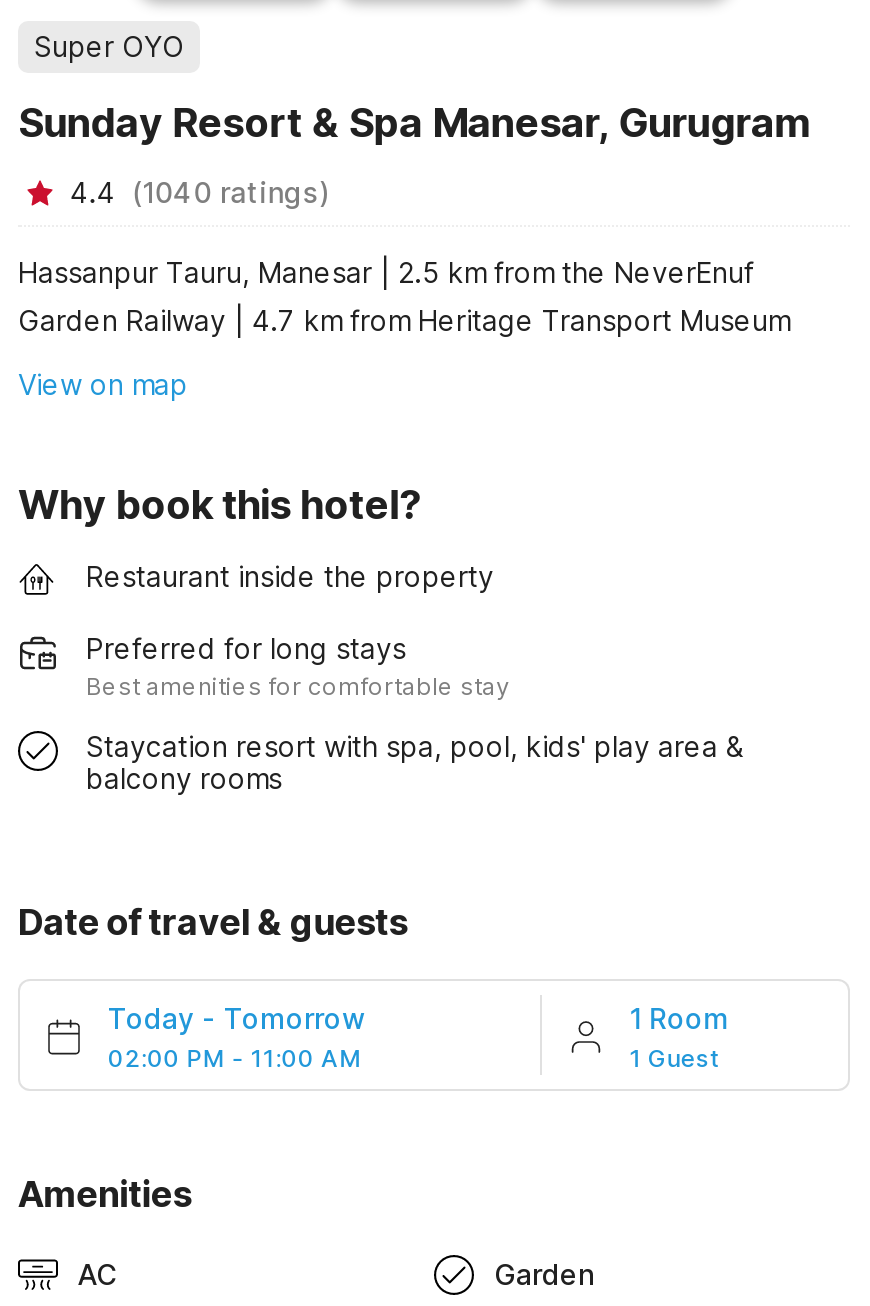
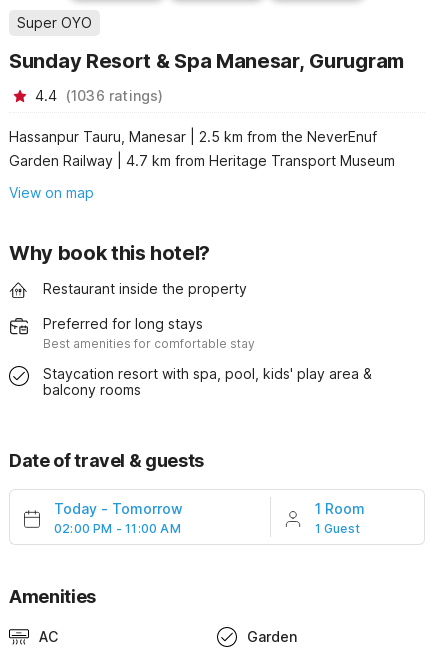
[70,175,329,209] 4.4 (1040 ratings) -> [35,87,164,104] 4.4 (1036 ratings)

